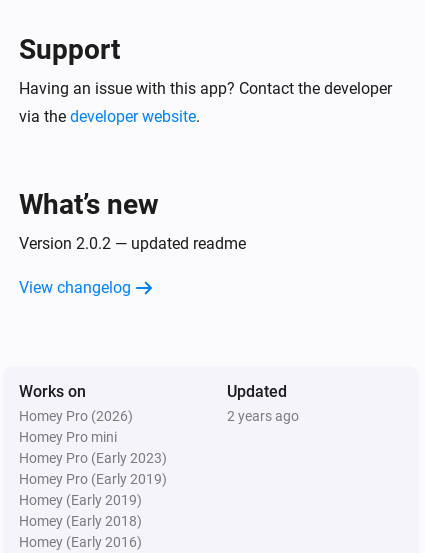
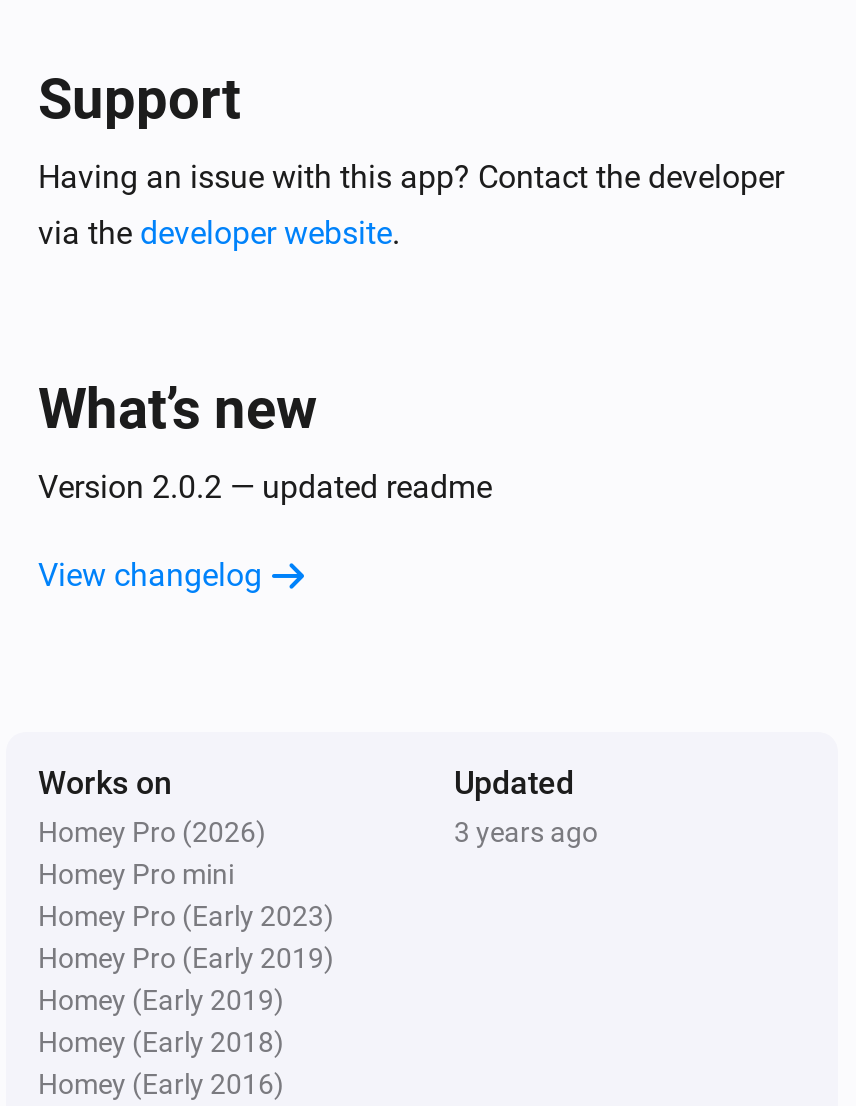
[227,408,299,424] 2 years ago -> [454,815,598,847] 3 years ago

